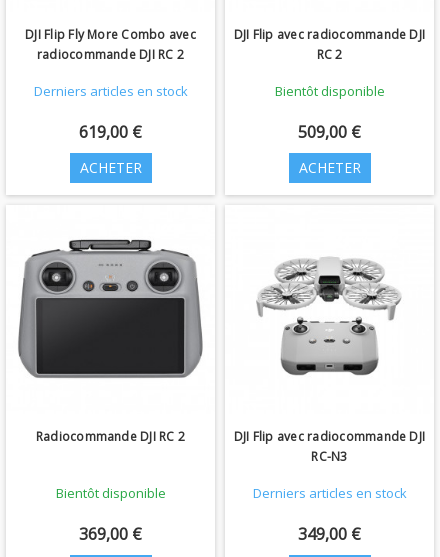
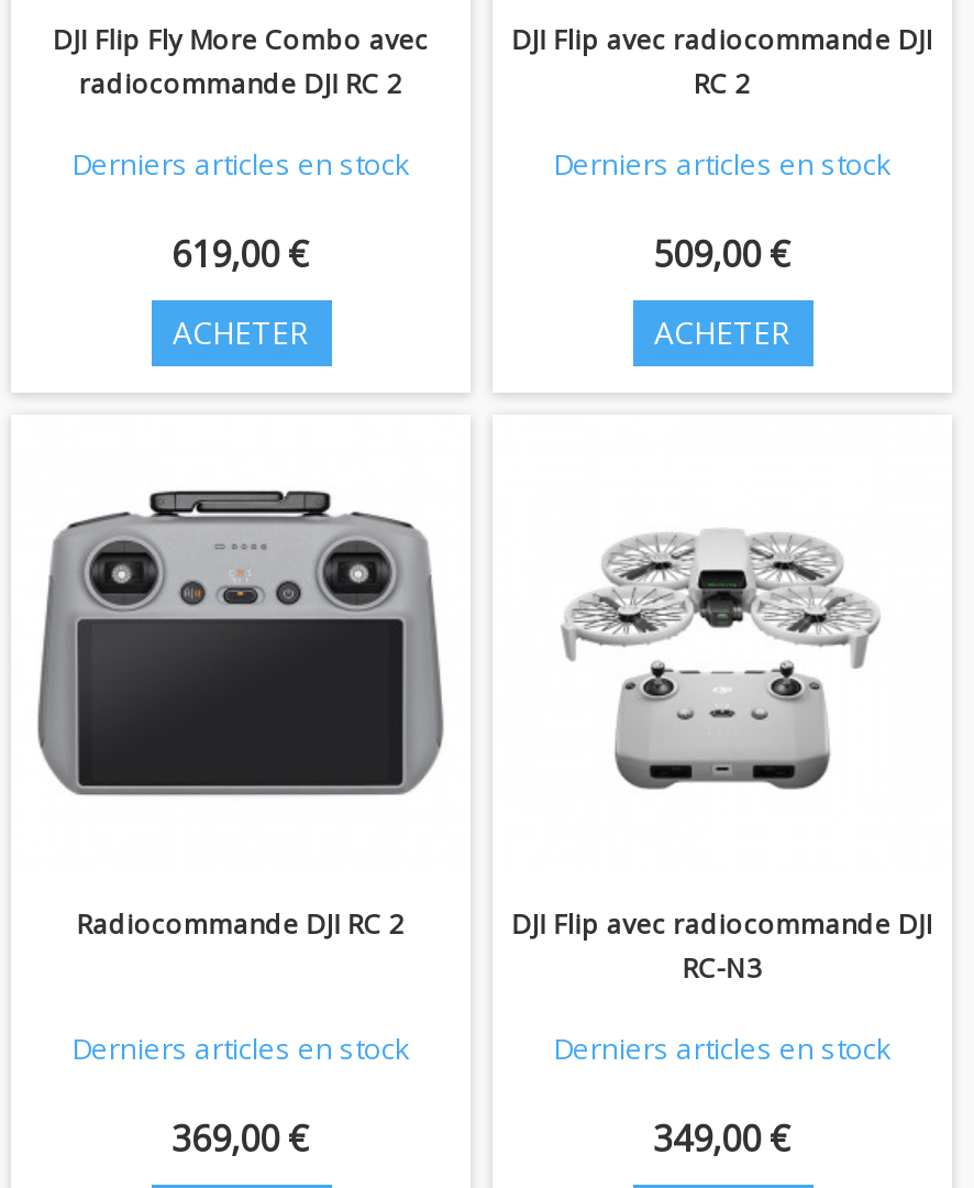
[274,82,384,100] Bientôt disponible -> [553,144,892,184] Derniers articles en stock
[55,484,165,502] Bientôt disponible -> [71,1028,410,1068] Derniers articles en stock

